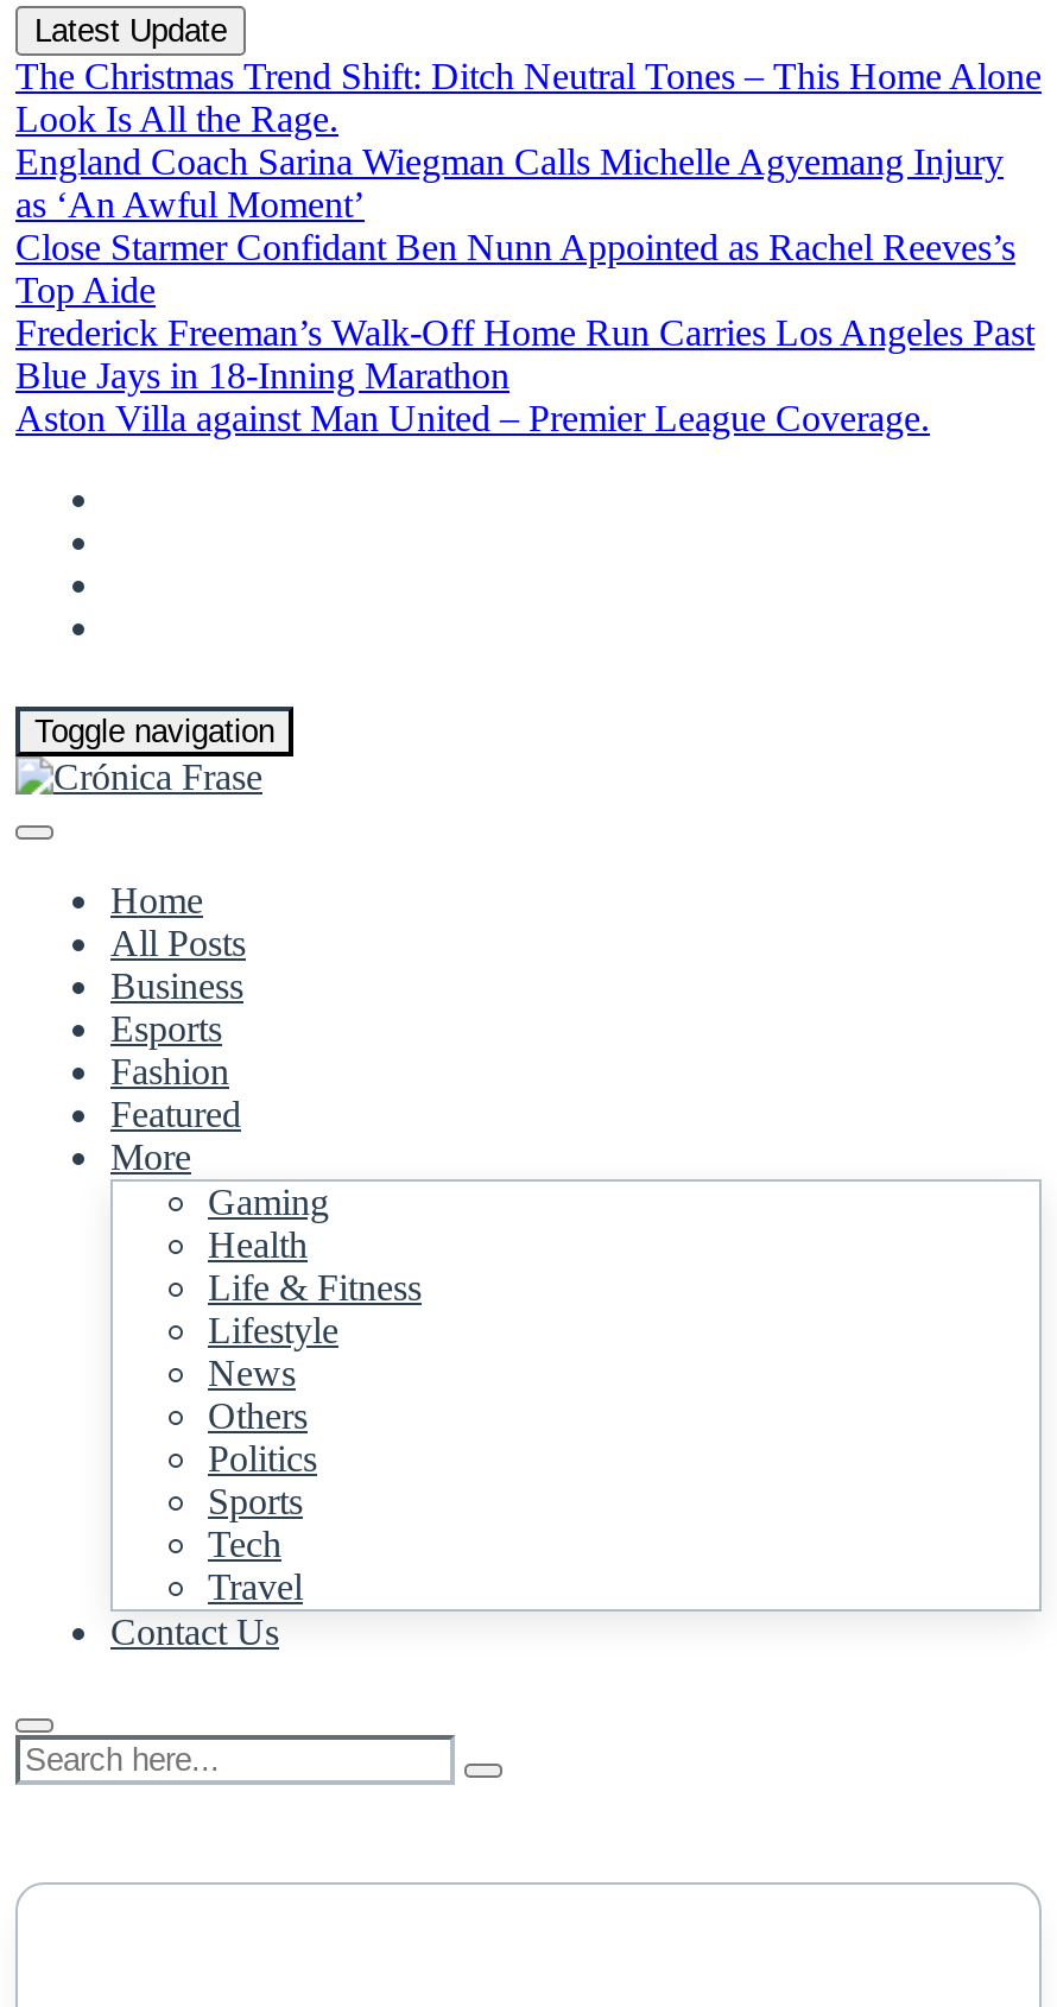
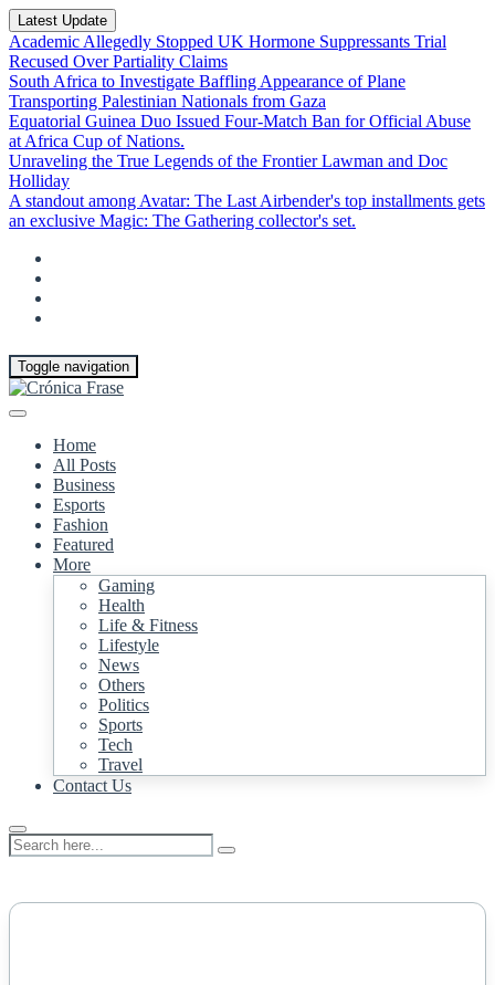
[15,56,1042,438] The Christmas Trend Shift: Ditch Neutral Tones – This Home Alone | Look Is All the Rage. | England Coach Sarina Wiegman Calls Michelle Agyemang Injury | as ‘An Awful Moment’ | Close Starmer Confidant Ben Nunn Appointed as Rachel Reeves’s | Top Aide | Frederick Freeman’s Walk-Off Home Run Carries Los Angeles Past | Blue Jays in 18-Inning Marathon | Aston Villa against Man United – Premier League Coverage. -> [9,32,485,230] Academic Allegedly Stopped UK Hormone Suppressants Trial | Recused Over Partiality Claims | South Africa to Investigate Baffling Appearance of Plane | Transporting Palestinian Nationals from Gaza | Equatorial Guinea Duo Issued Four-Match Ban for Official Abuse | at Africa Cup of Nations. | Unraveling the True Legends of the Frontier Lawman and Doc | Holliday | A standout among Avatar: The Last Airbender's top installments gets | an exclusive Magic: The Gathering collector's set.

